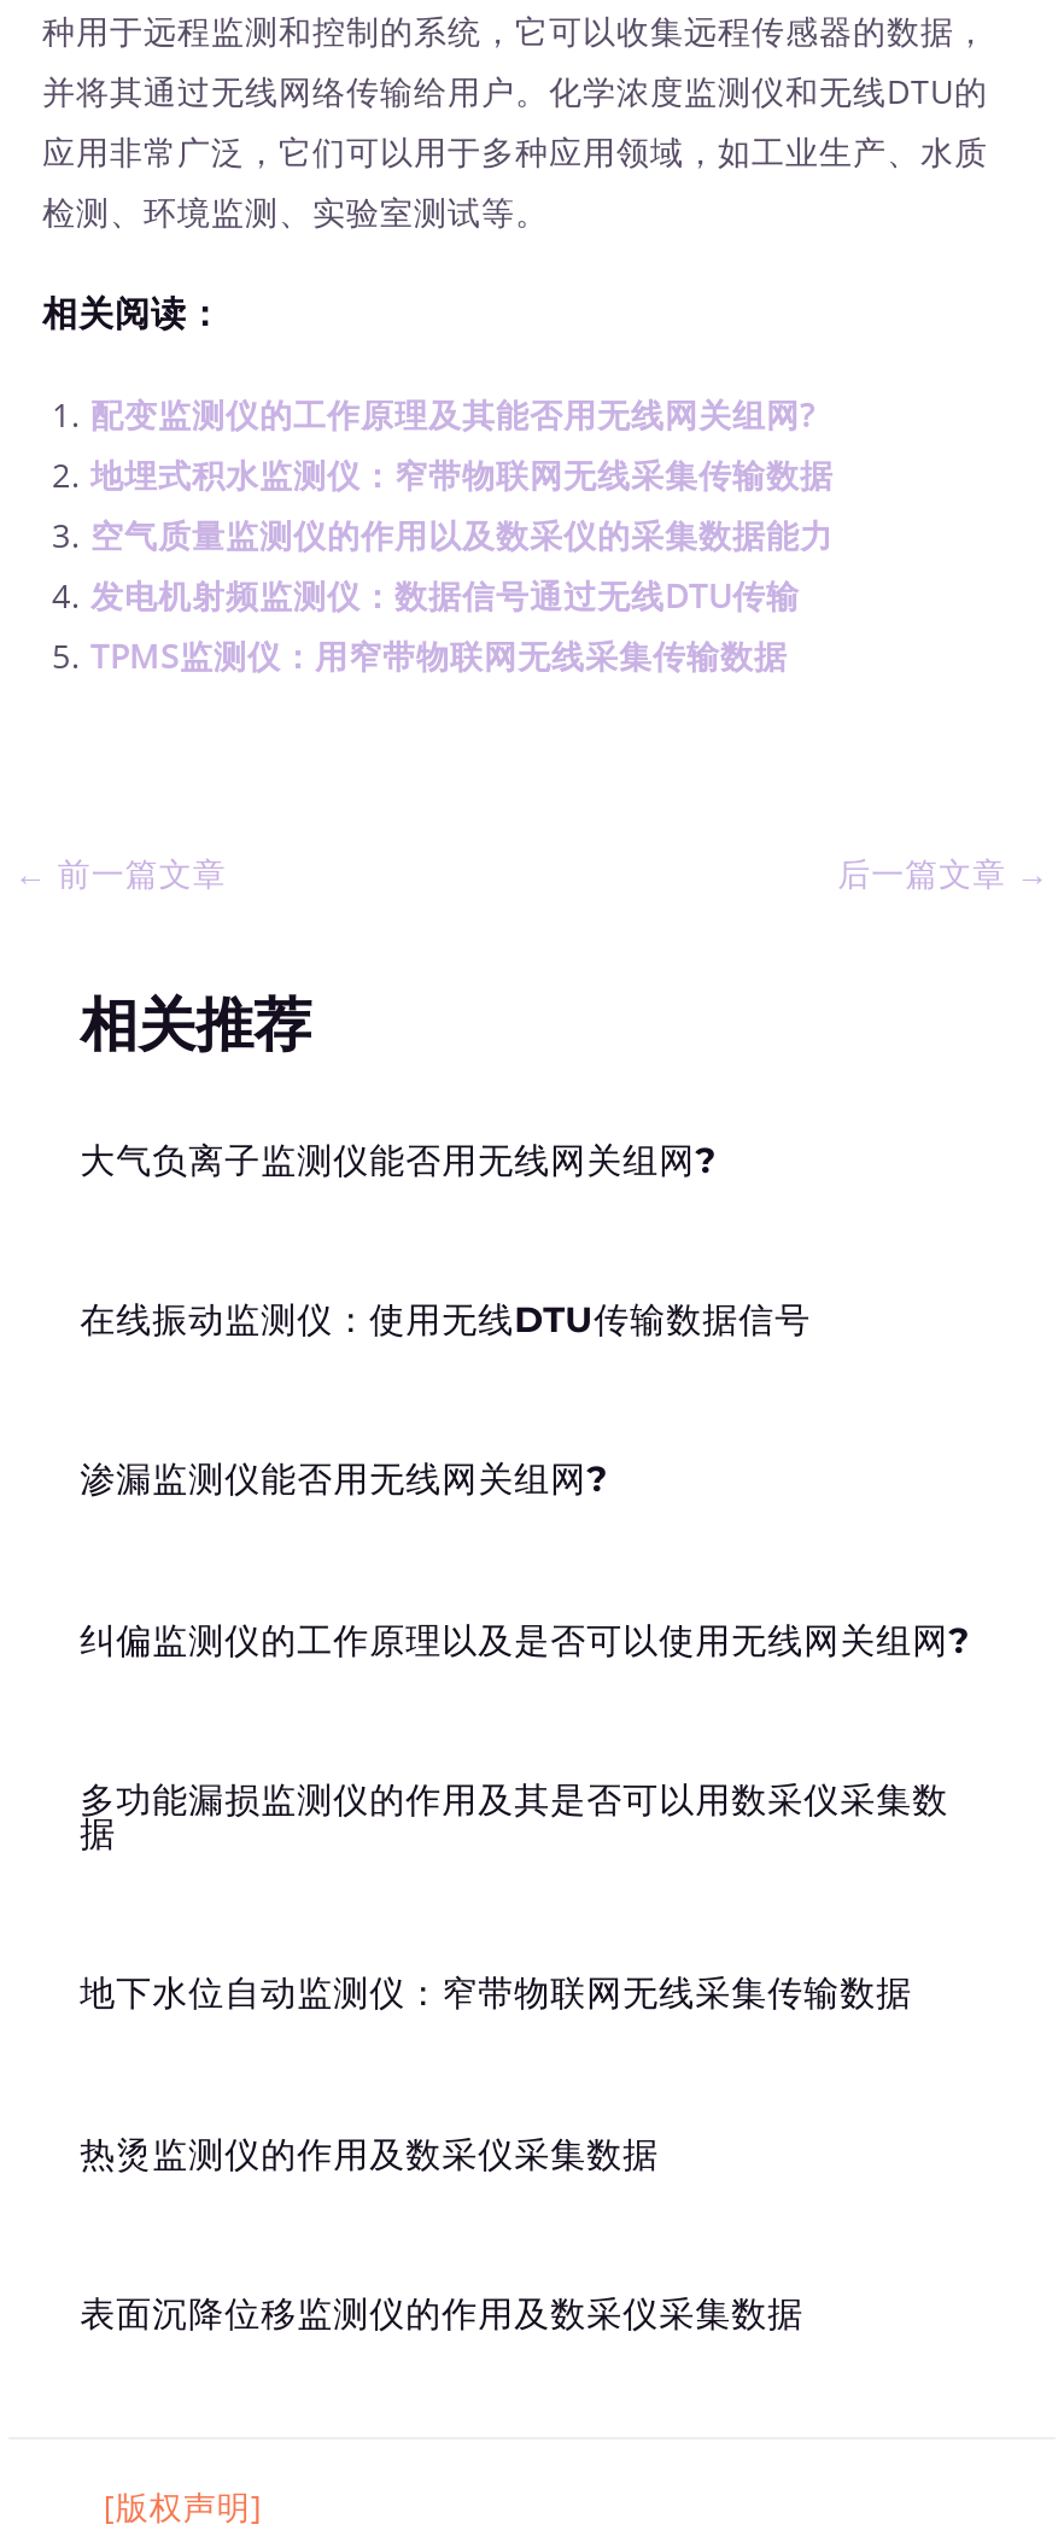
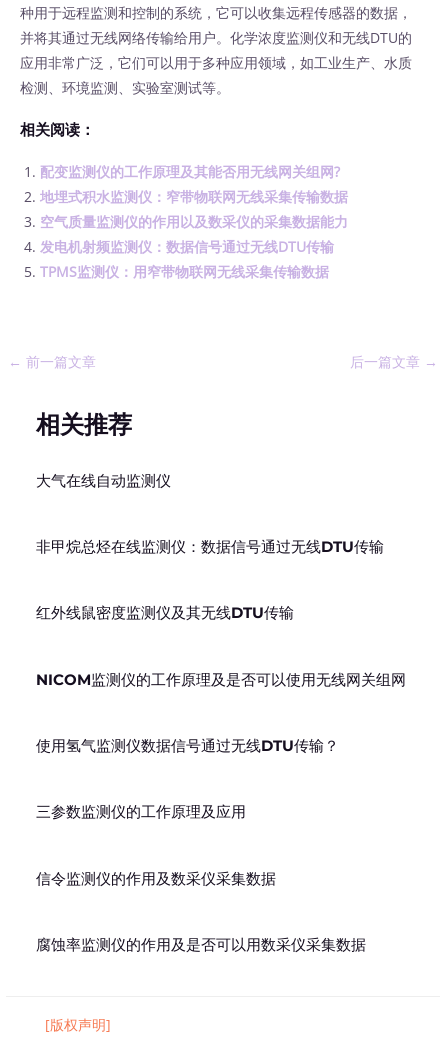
[80,1138,717,1181] 大气负离子监测仪能否用无线网关组网? -> [36,472,171,490] 大气在线自动监测仪
[80,1298,811,1341] 在线振动监测仪：使用无线DTU传输数据信号 -> [36,538,384,556] 非甲烷总烃在线监测仪：数据信号通过无线DTU传输
[80,1458,608,1502] 渗漏监测仪能否用无线网关组网? -> [36,604,294,622] 红外线鼠密度监测仪及其无线DTU传输
[80,1618,970,1662] 纠偏监测仪的工作原理以及是否可以使用无线网关组网? -> [36,671,406,689] NICOM监测仪的工作原理及是否可以使用无线网关组网
[80,1778,948,1856] 多功能漏损监测仪的作用及其是否可以用数采仪采集数 | 据 -> [36,737,339,755] 使用氢气监测仪数据信号通过无线DTU传输？
[80,1972,912,2016] 地下水位自动监测仪：窄带物联网无线采集传输数据 -> [36,803,246,821] 三参数监测仪的工作原理及应用
[80,2132,659,2176] 热烫监测仪的作用及数采仪采集数据 -> [36,870,276,888] 信令监测仪的作用及数采仪采集数据
[80,2292,804,2336] 表面沉降位移监测仪的作用及数采仪采集数据 -> [36,936,366,954] 腐蚀率监测仪的作用及是否可以用数采仪采集数据

